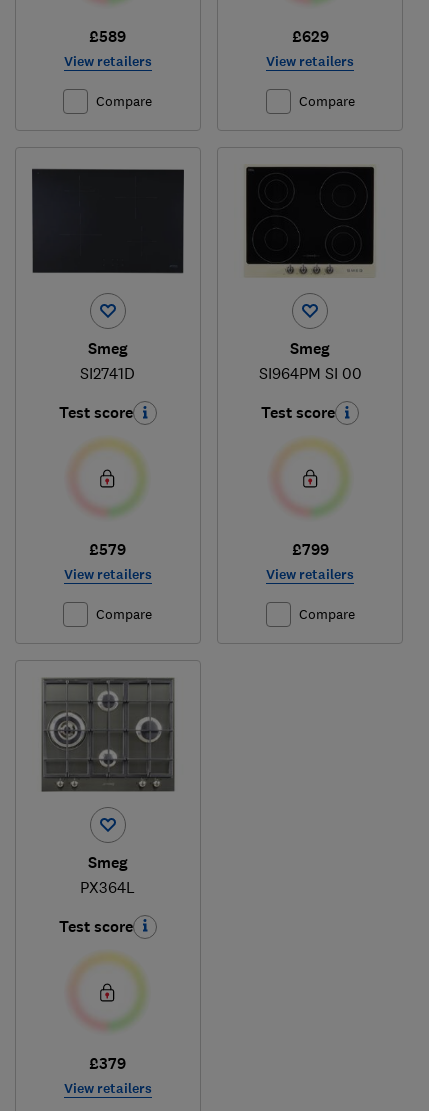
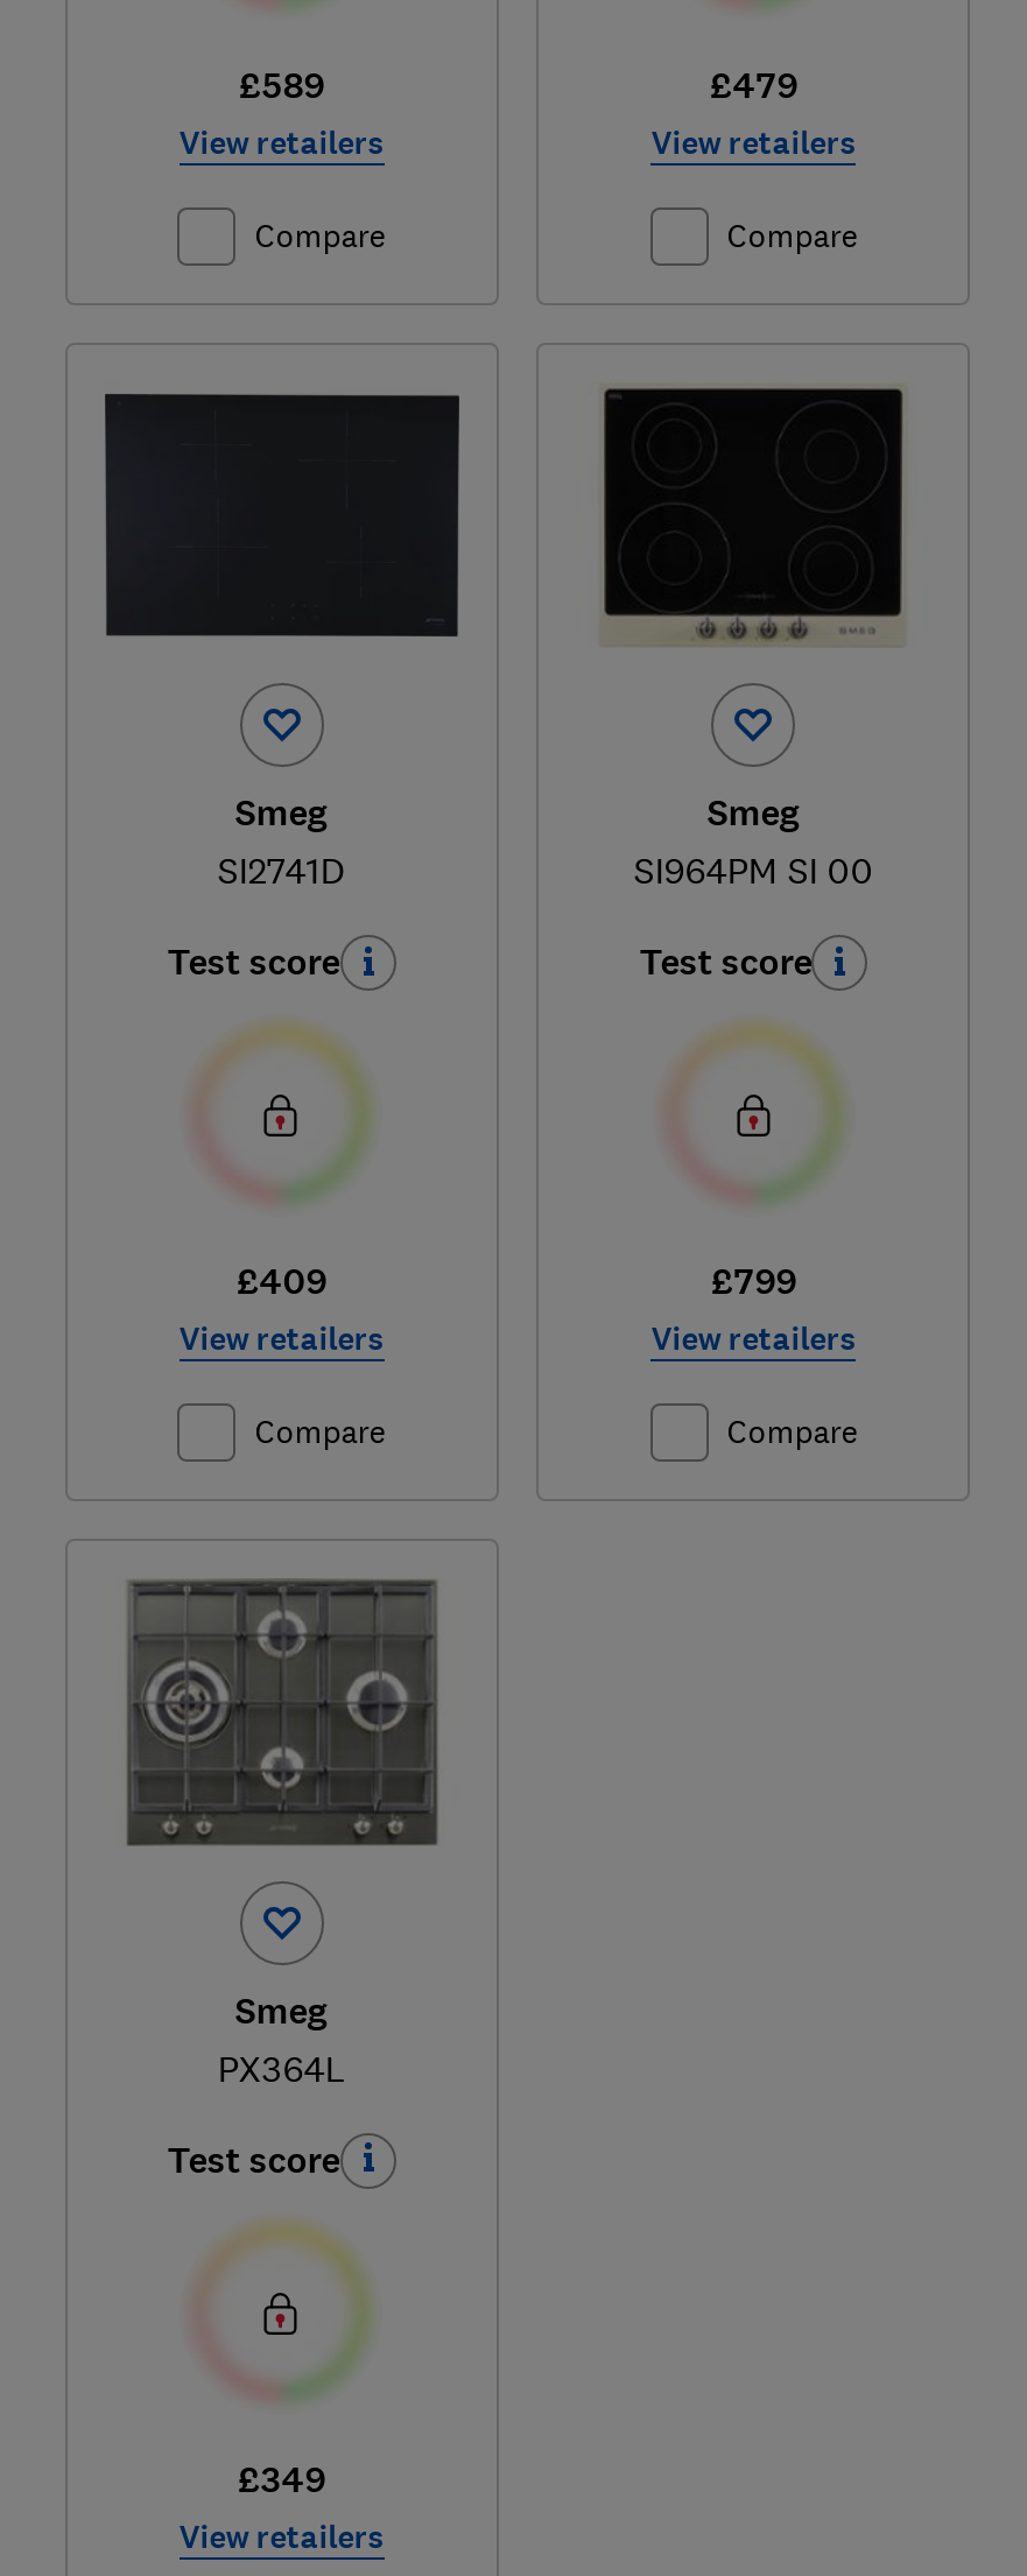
[292,26,329,47] £629 -> [709,61,798,110] £479
[89,539,126,560] £579 -> [236,1258,327,1307] £409
[89,1053,126,1074] £379 -> [237,2455,326,2504] £349

